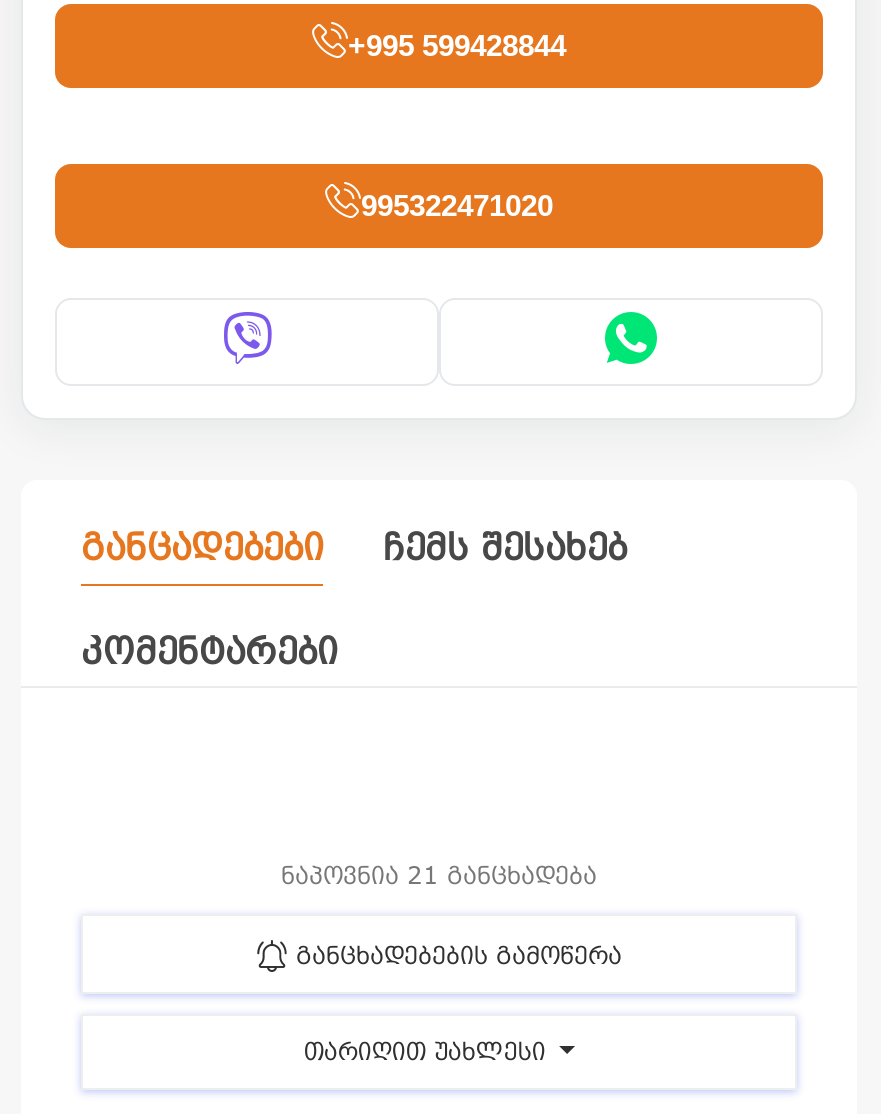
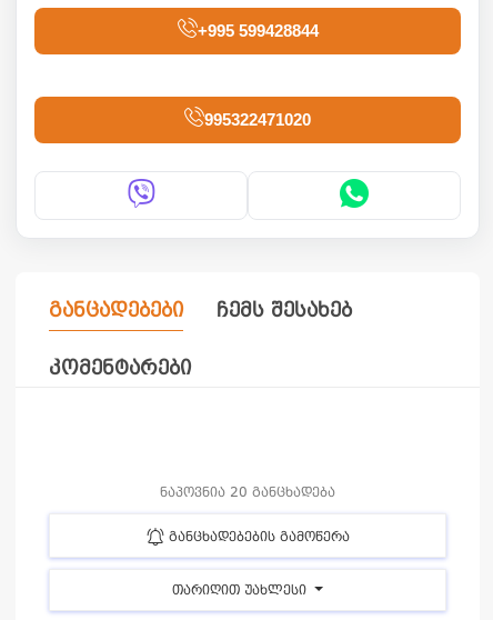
[281,860,597,890] ნაპოვნია 21 განცხადება -> [160,483,335,500] ნაპოვნია 20 განცხადება

